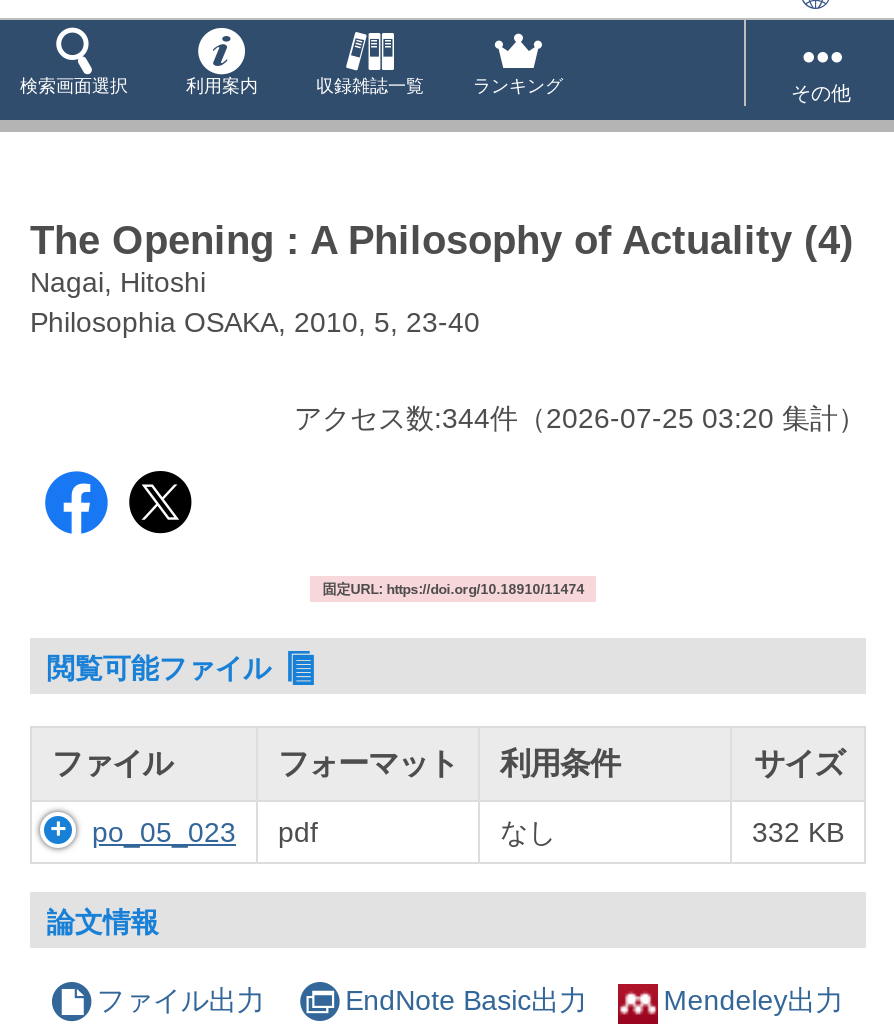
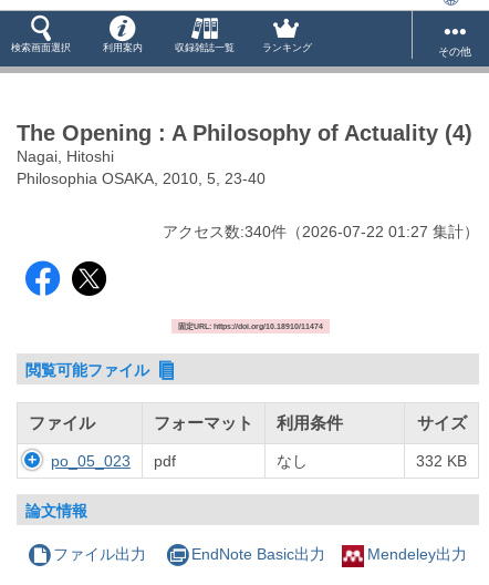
[294,402,866,434] アクセス数:344件（2026-07-25 03:20 集計） -> [163,223,479,240] アクセス数:340件（2026-07-22 01:27 集計）

